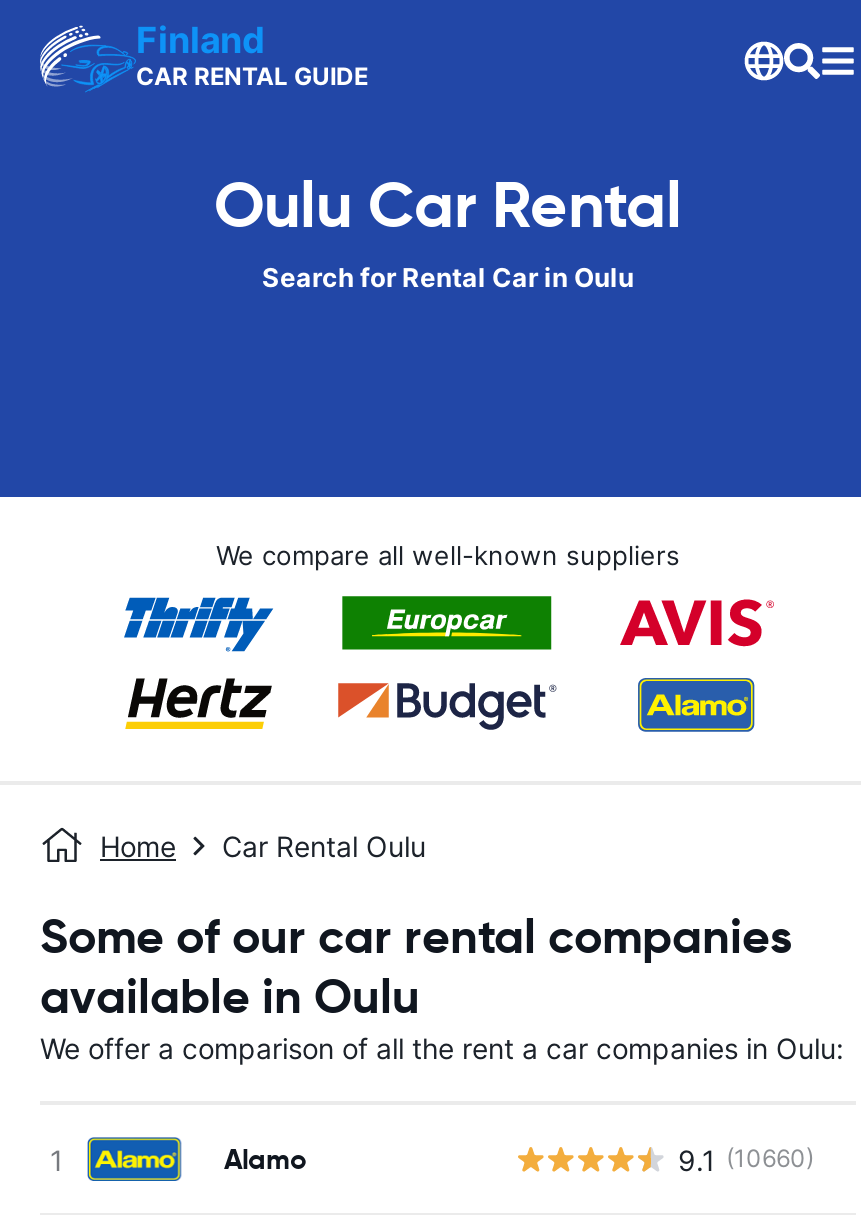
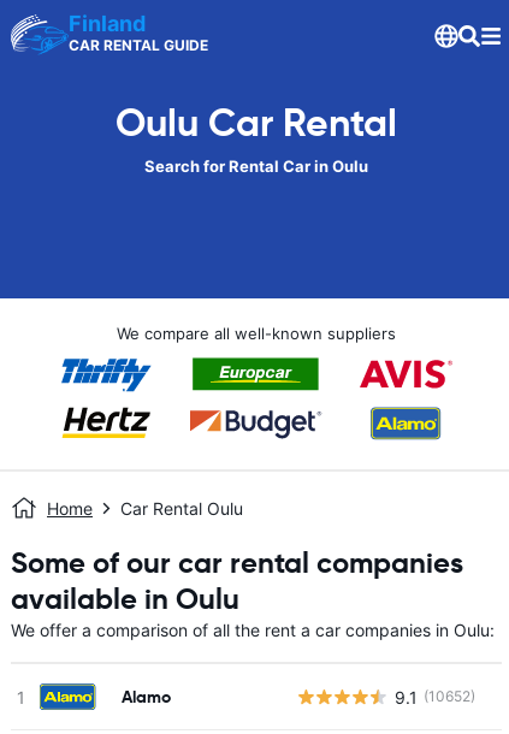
[678,1142,814,1176] 9.1 (10660) -> [395,686,475,707] 9.1 (10652)

